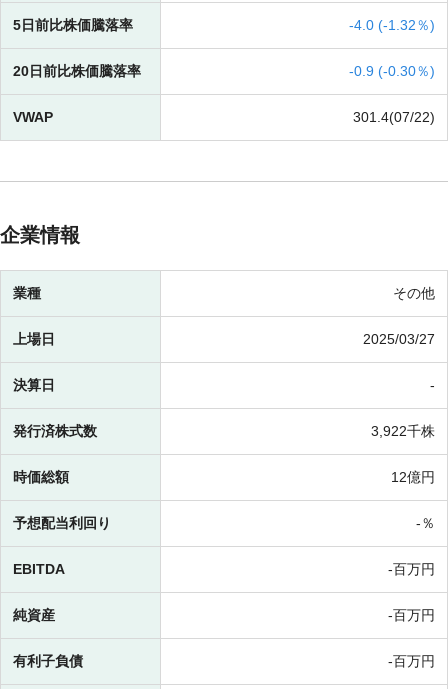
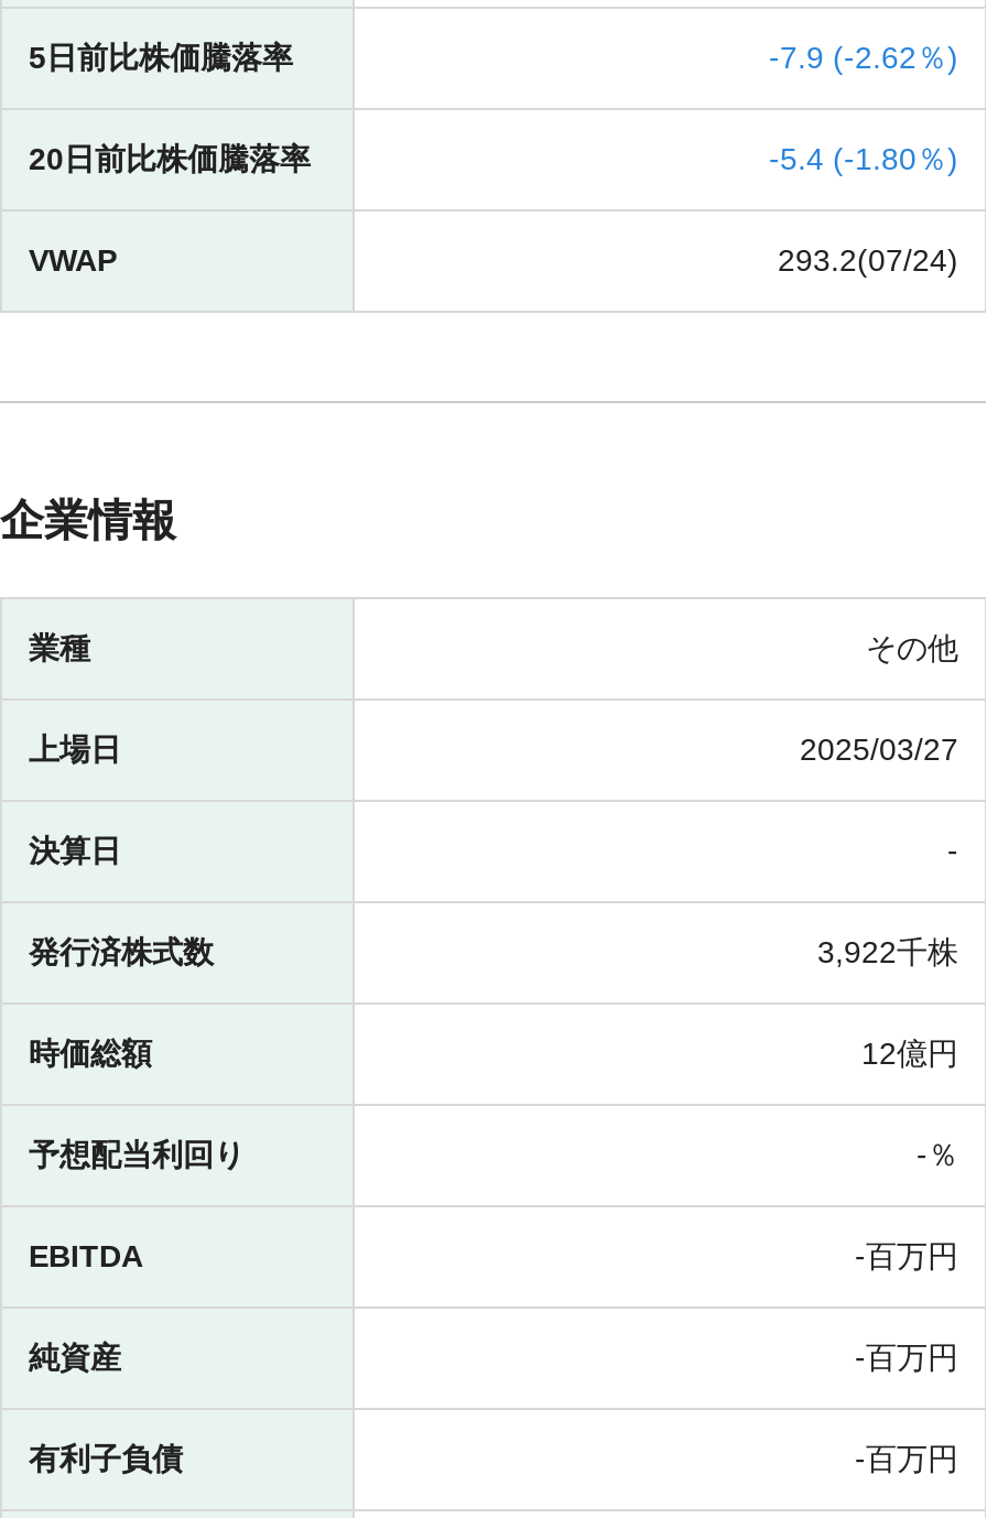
[349,17,435,33] -4.0 (-1.32％) -> [769,41,958,76] -7.9 (-2.62％)
[349,63,435,79] -0.9 (-0.30％) -> [769,142,958,177] -5.4 (-1.80％)
[353,109,435,125] 301.4(07/22) -> [778,243,958,278] 293.2(07/24)

